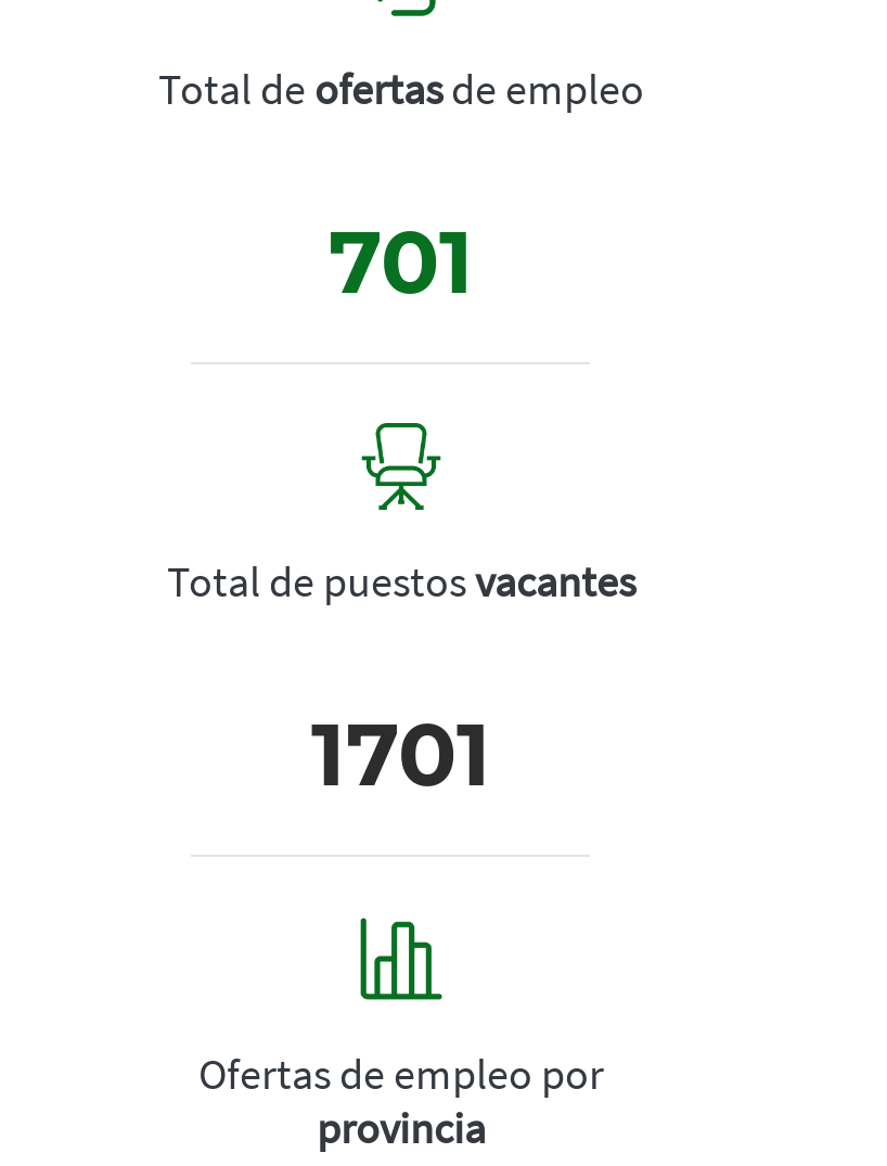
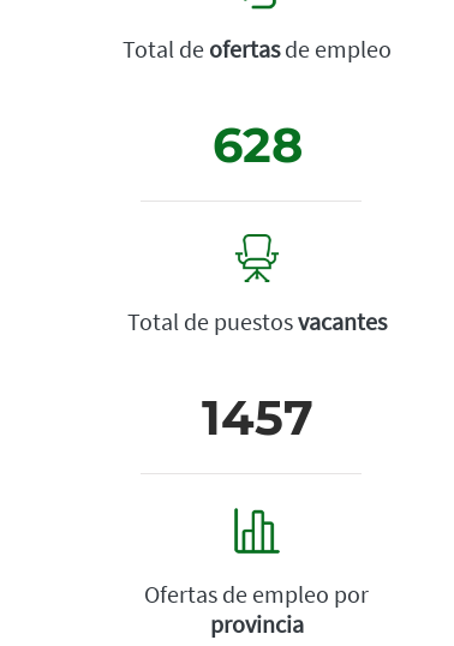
[329,208,474,314] 701 -> [212,115,302,174] 628
[311,700,491,807] 1701 -> [201,388,313,446] 1457

